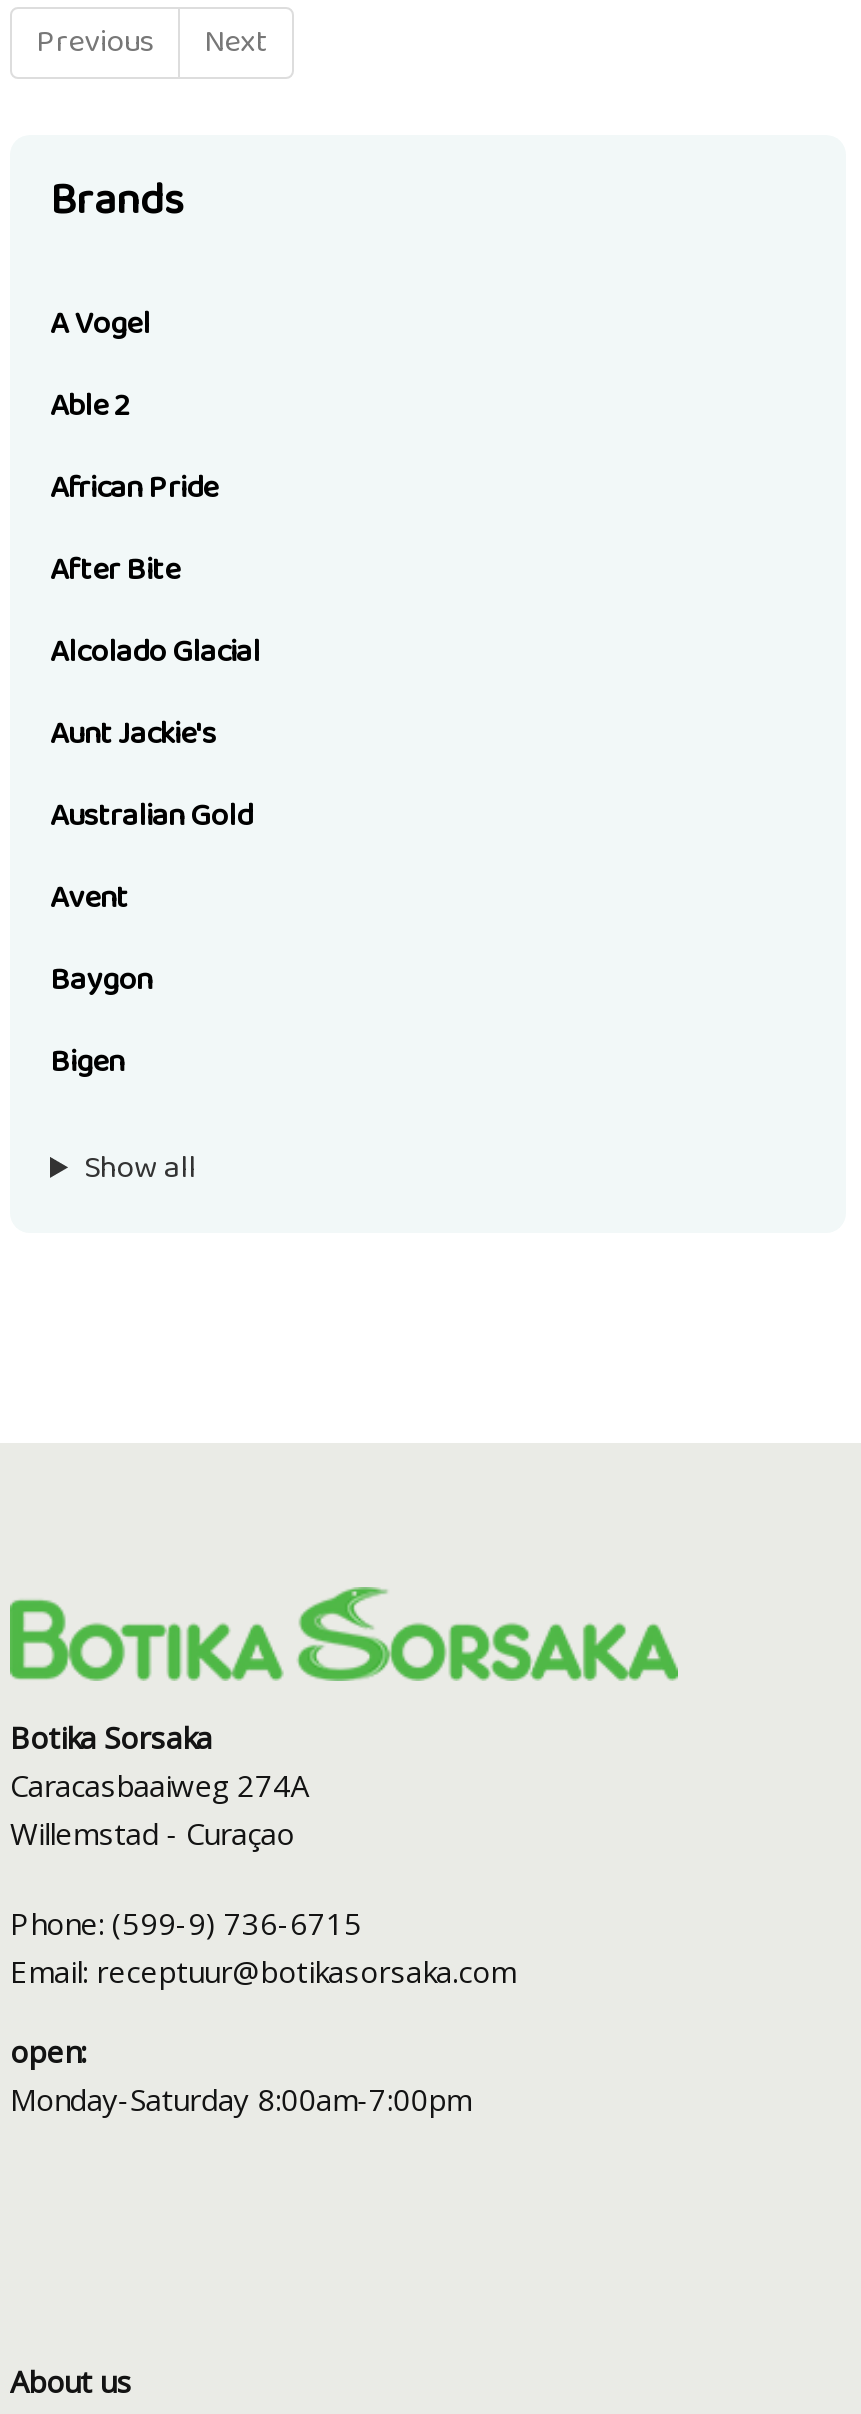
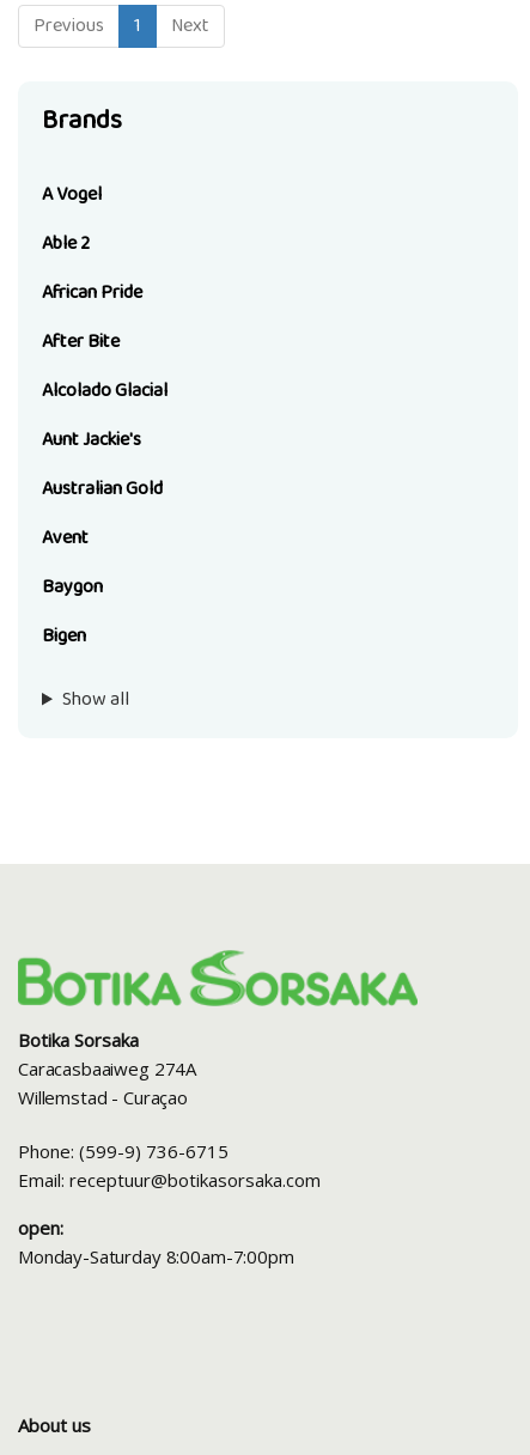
none -> [134,11,141,41] 1

